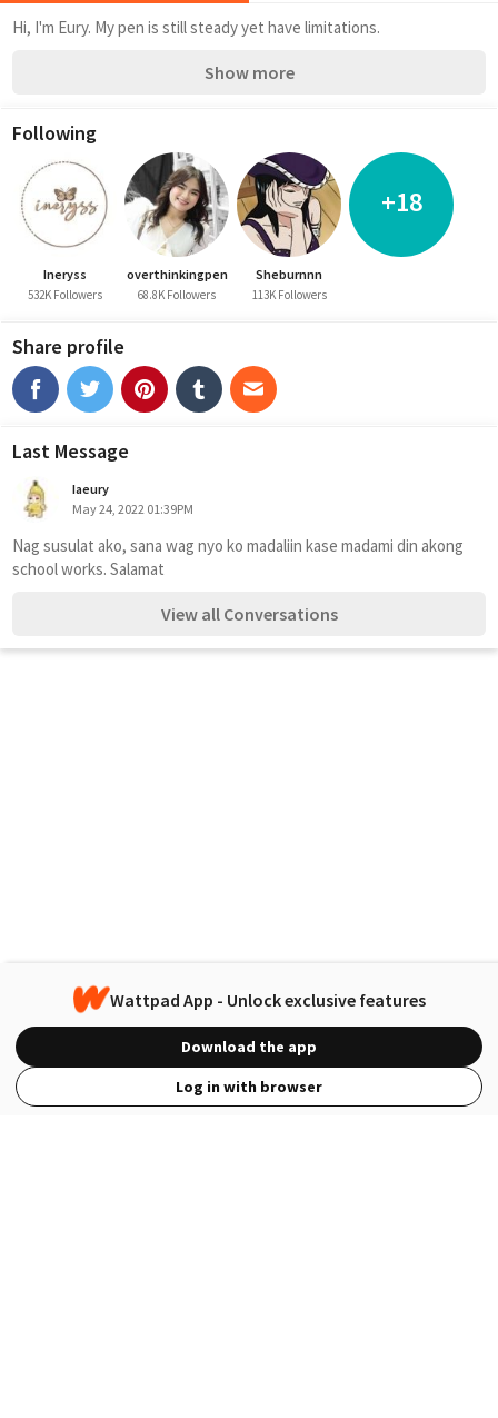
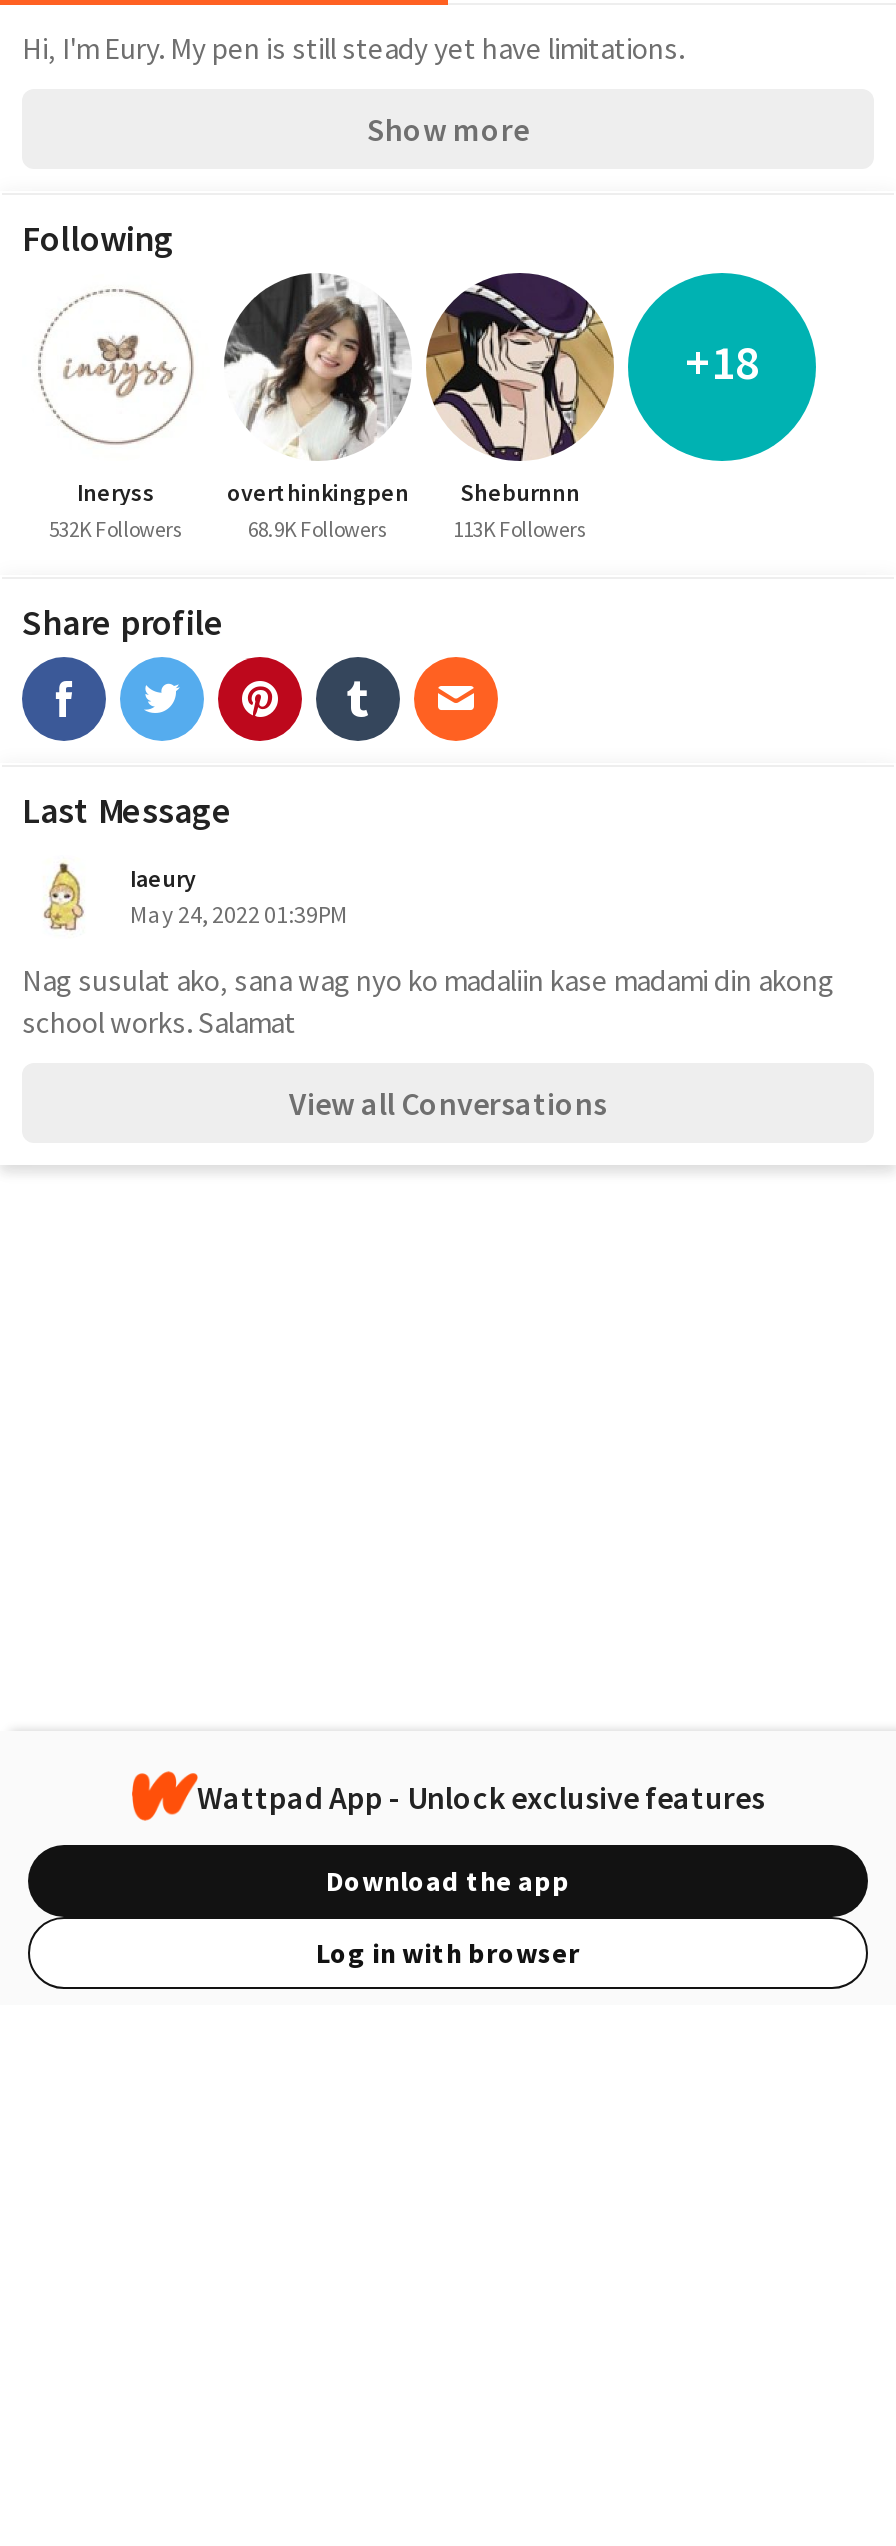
[138,287,216,303] 68.8K Followers -> [248,515,388,543] 68.9K Followers

